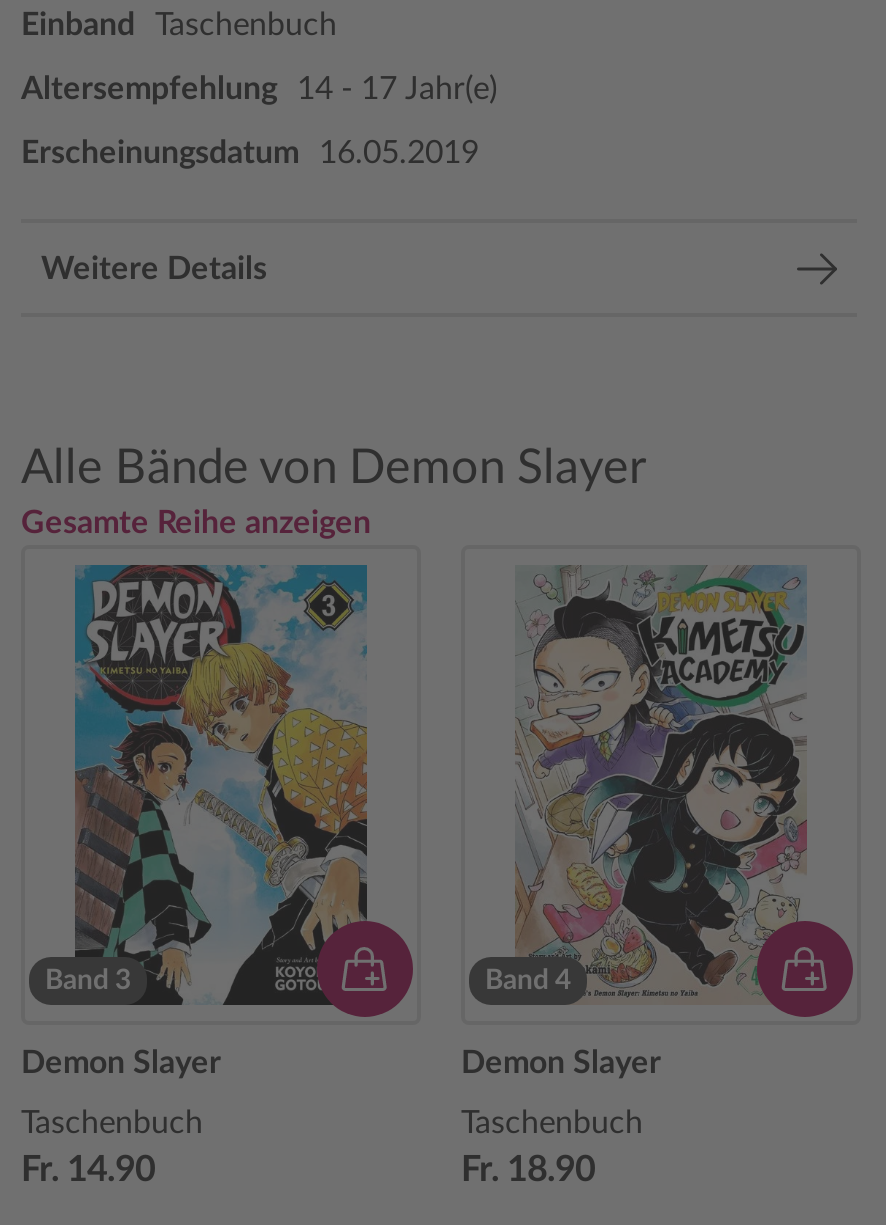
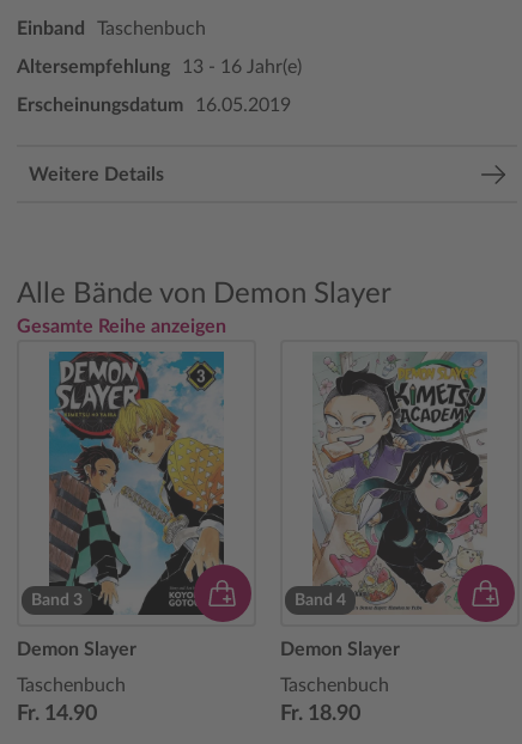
[21,73,497,105] Altersempfehlung 14 - 17 Jahr(e) -> [17,57,302,77] Altersempfehlung 13 - 16 Jahr(e)

